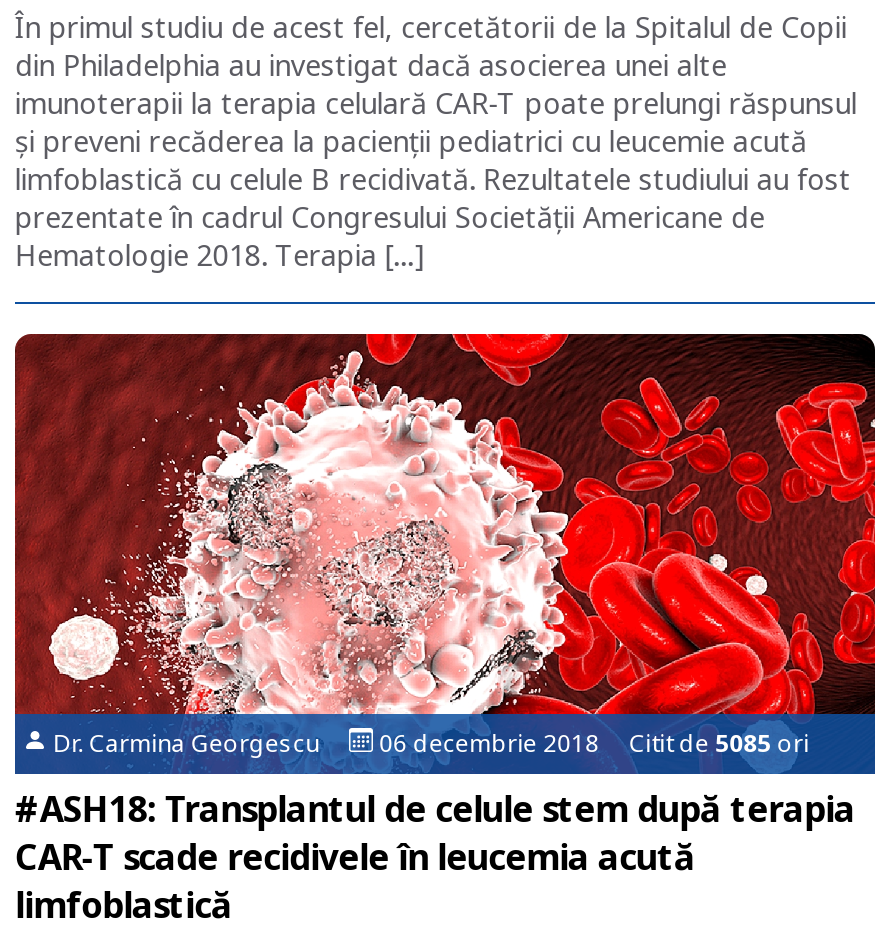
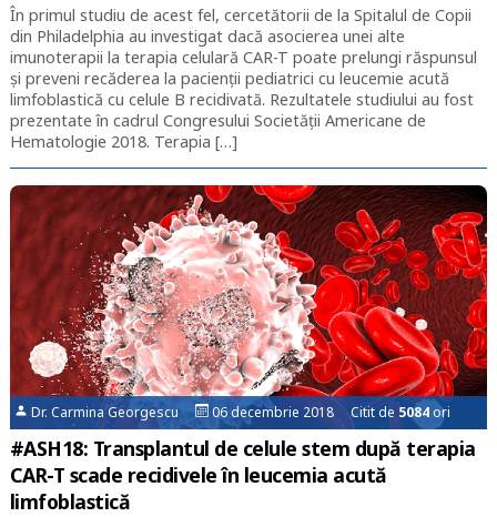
[373,726,809,760] 06 decembrie 2018 Citit de 5085 ori -> [209,403,451,421] 06 decembrie 2018 Citit de 5084 ori

